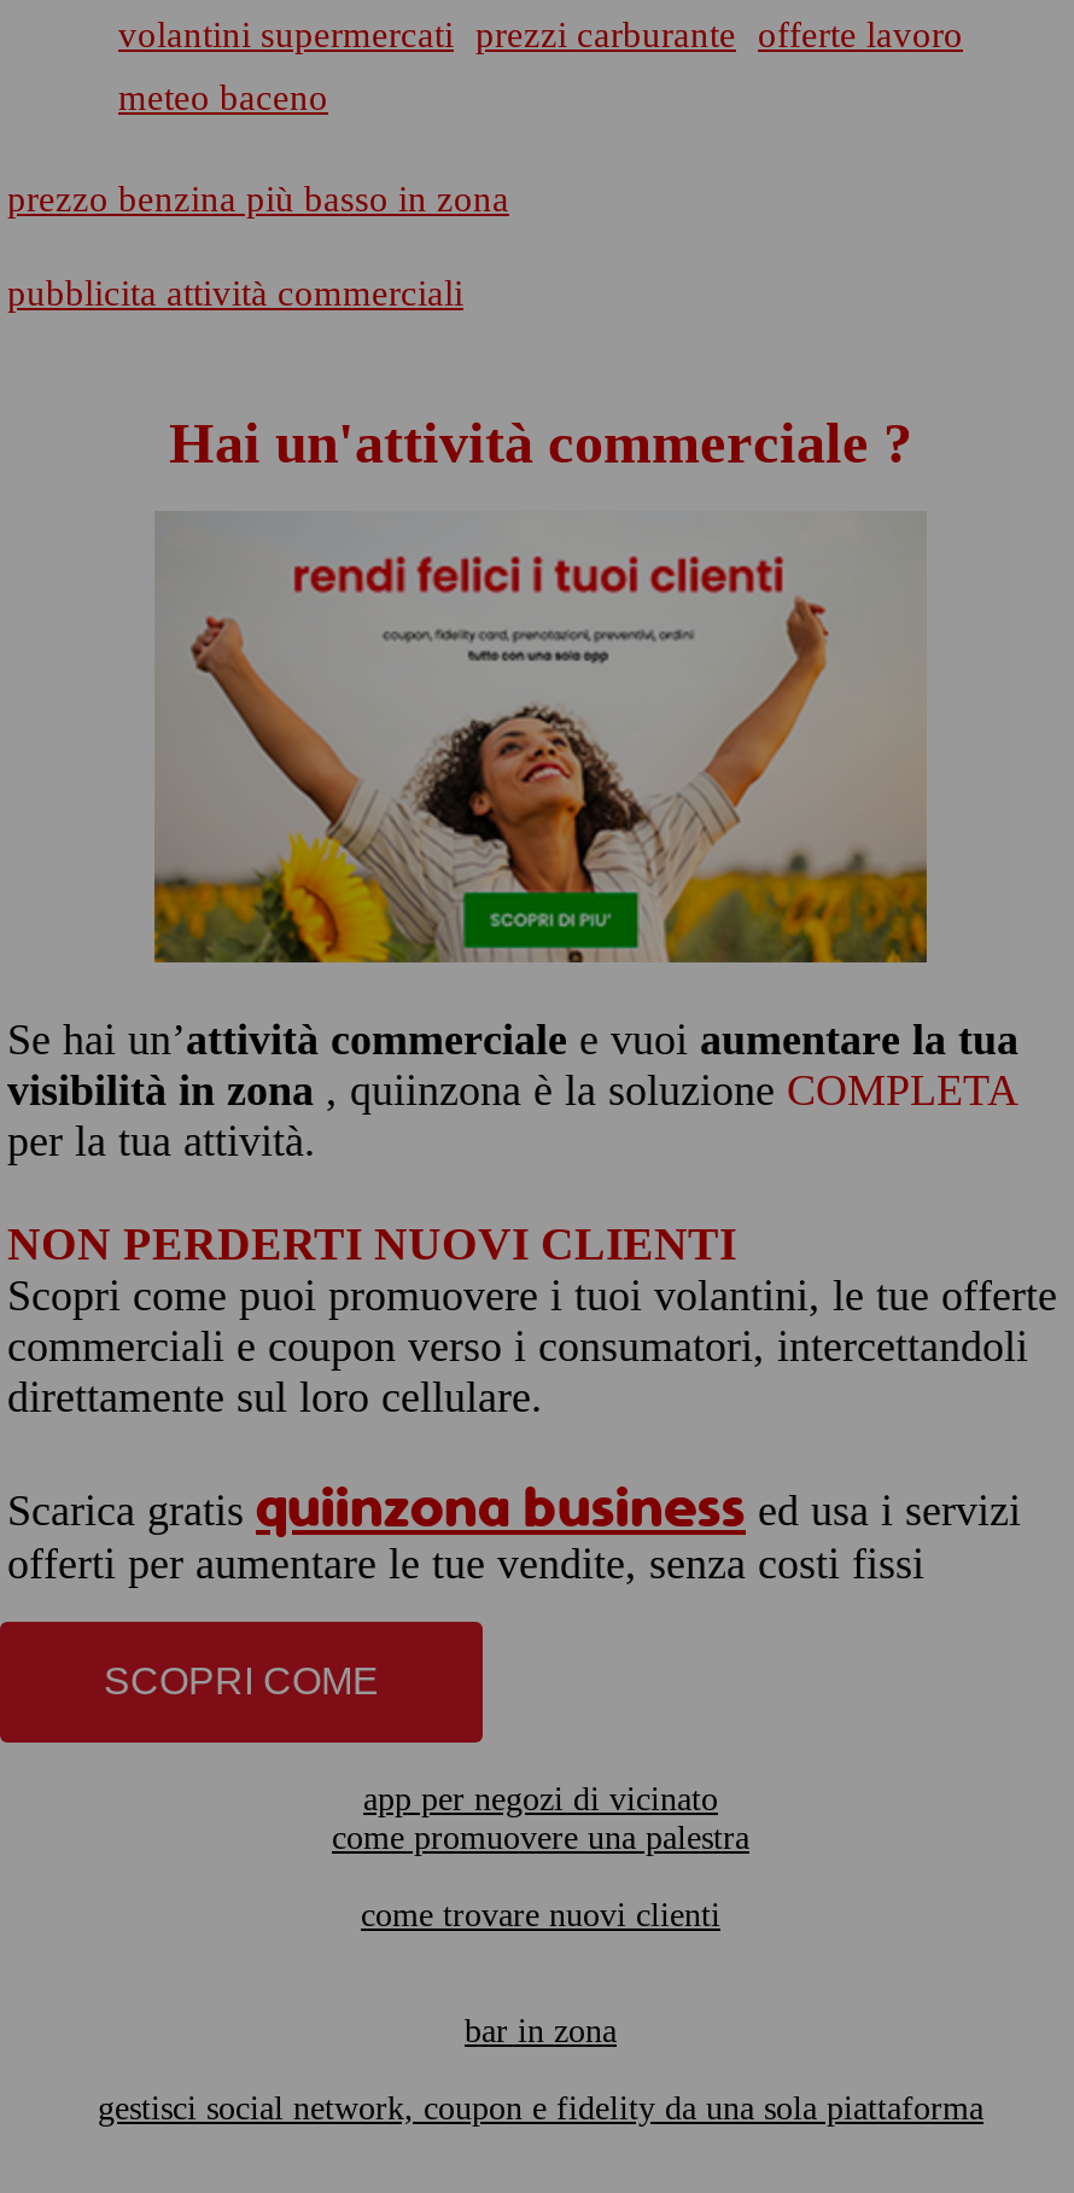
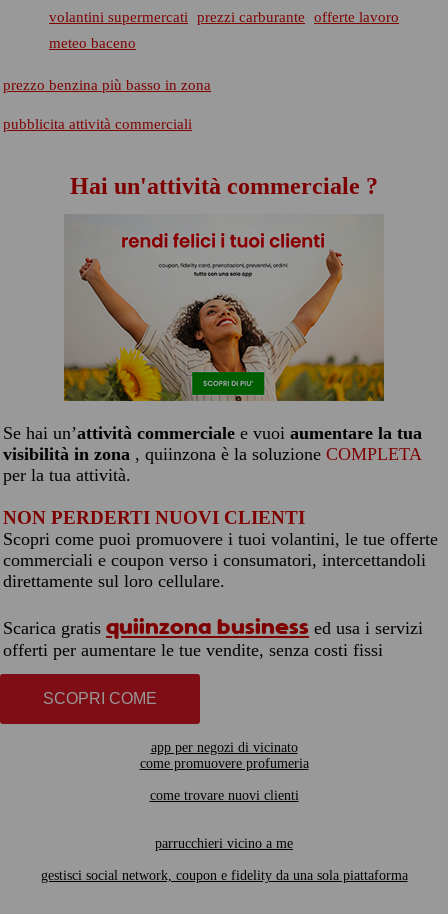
[332,1820,749,1856] come promuovere una palestra -> [139,756,308,771] come promuovere profumeria
[465,2013,617,2049] bar in zona -> [155,836,293,851] parrucchieri vicino a me

